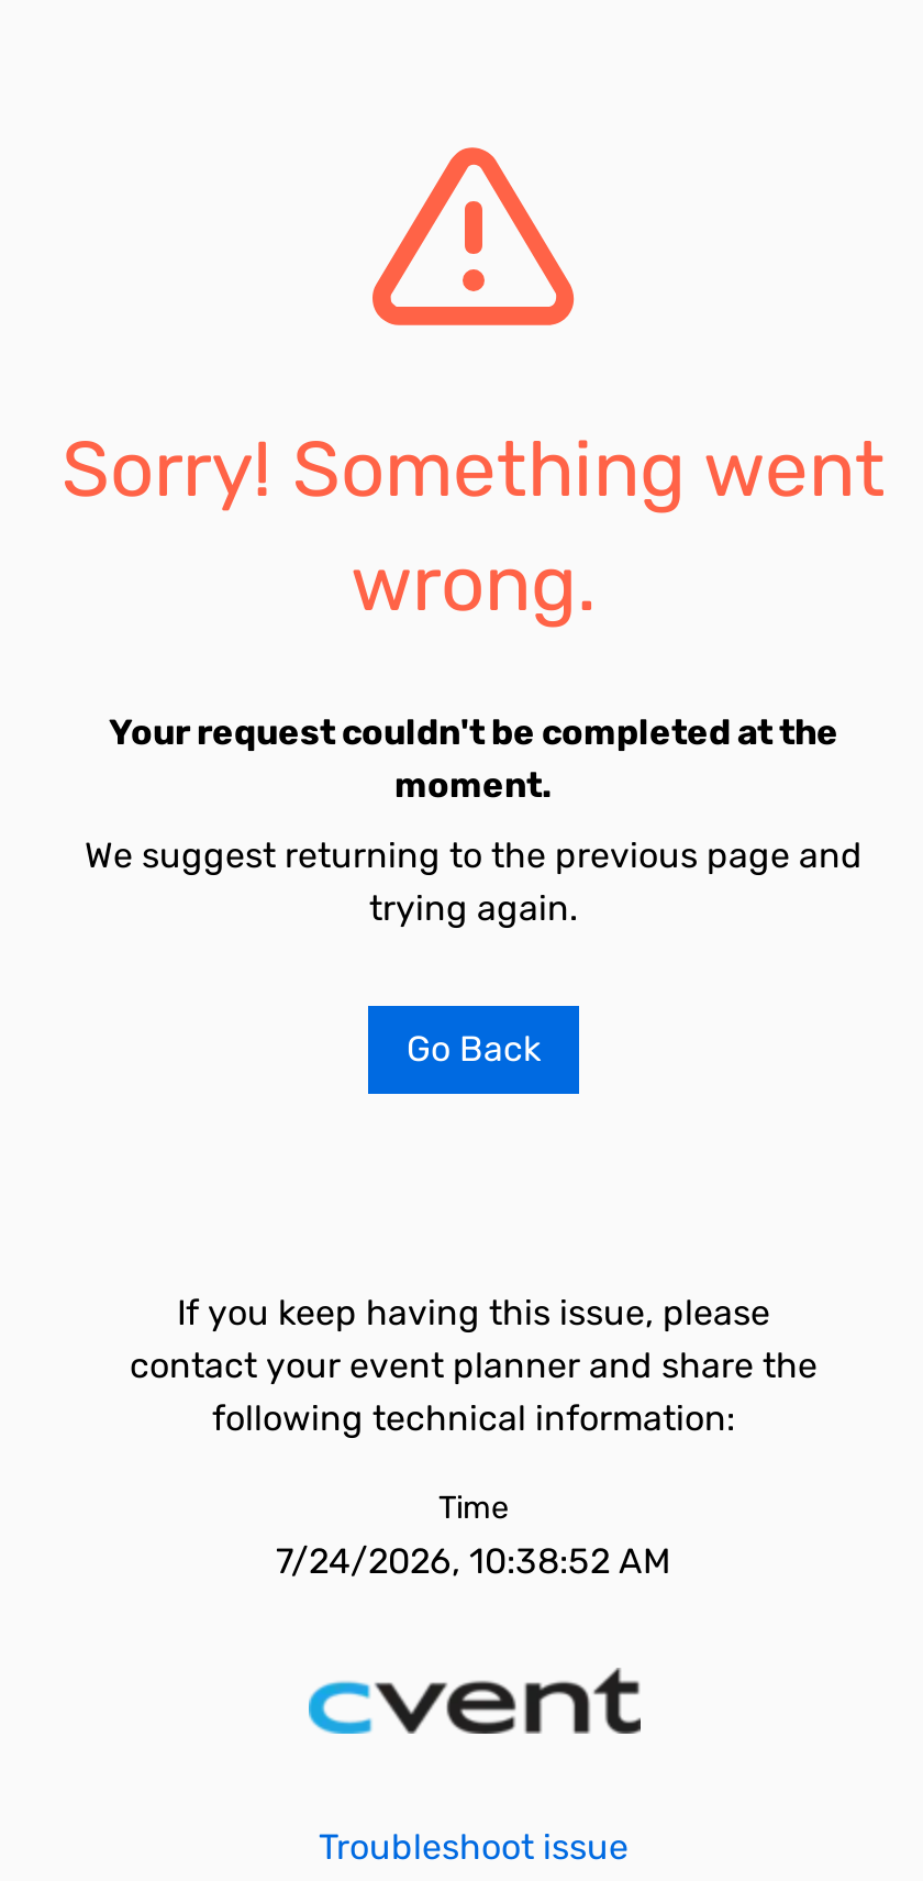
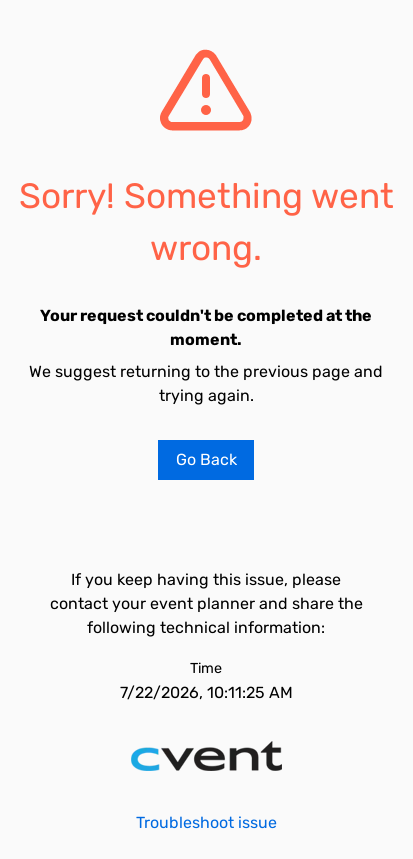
[276,1540,671,1582] 7/24/2026, 10:38:52 AM -> [119,683,292,702] 7/22/2026, 10:11:25 AM

